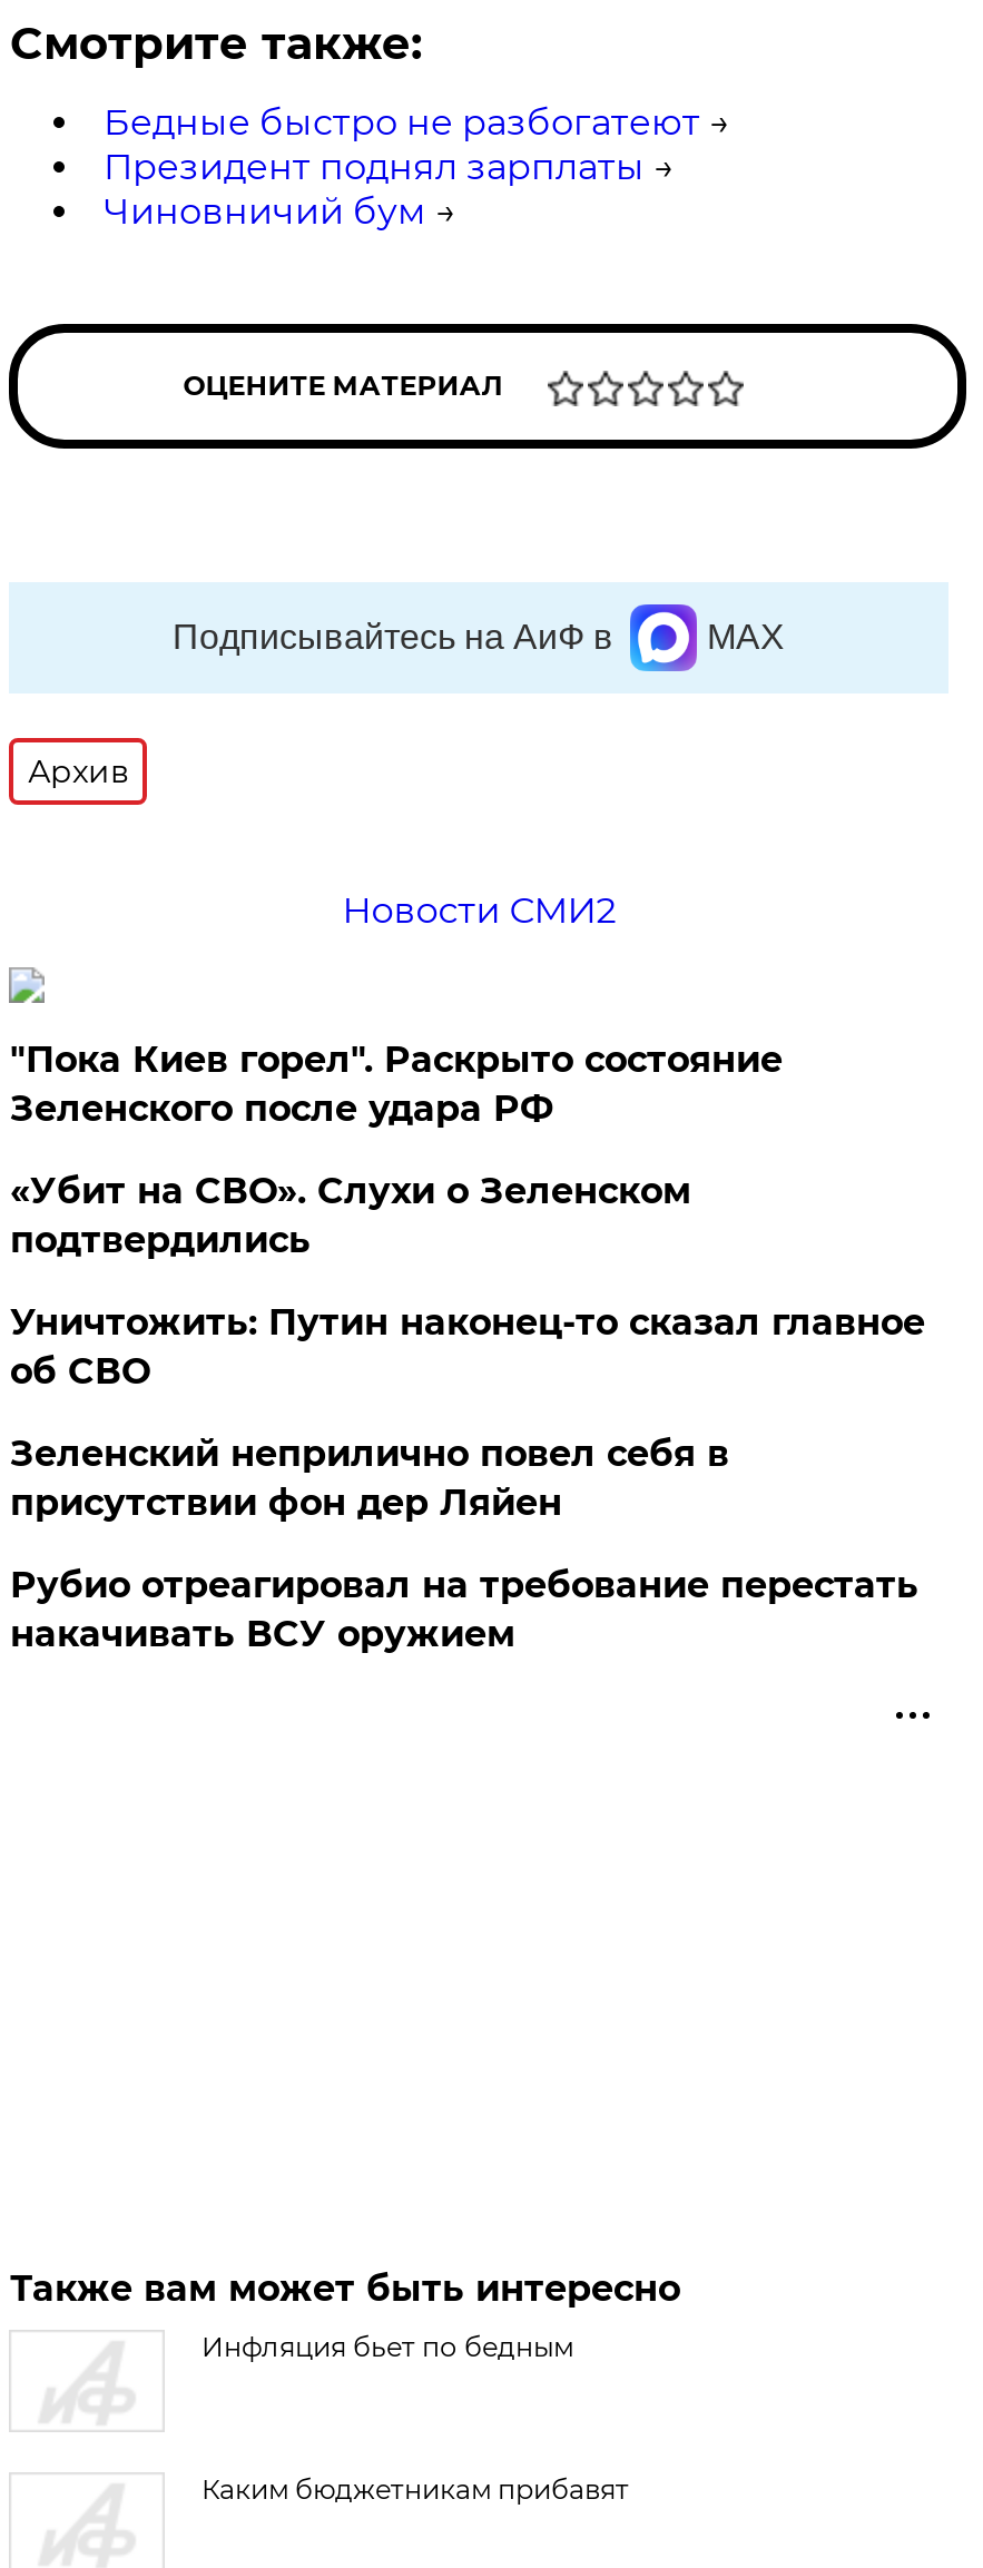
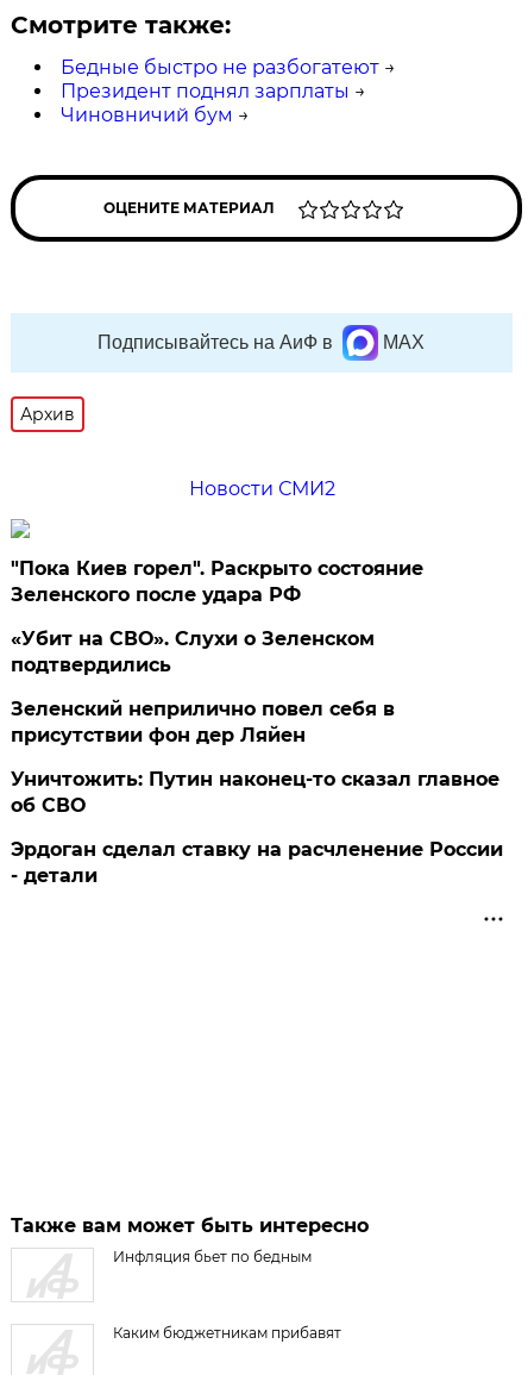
moved [10,1301,925,1393] -> [11,768,500,817]: Уничтожить: Путин наконец-то сказал главное | об СВО
moved [10,1433,729,1524] -> [11,698,395,746]: Зеленский неприлично повел cебя в | присутствии фон дер Ляйен
[10,1564,918,1655] Рубио отреагировал на требование перестать | накачивать ВСУ оружием -> [11,838,504,887] Эрдоган сделал ставку на расчленение России | - детали

